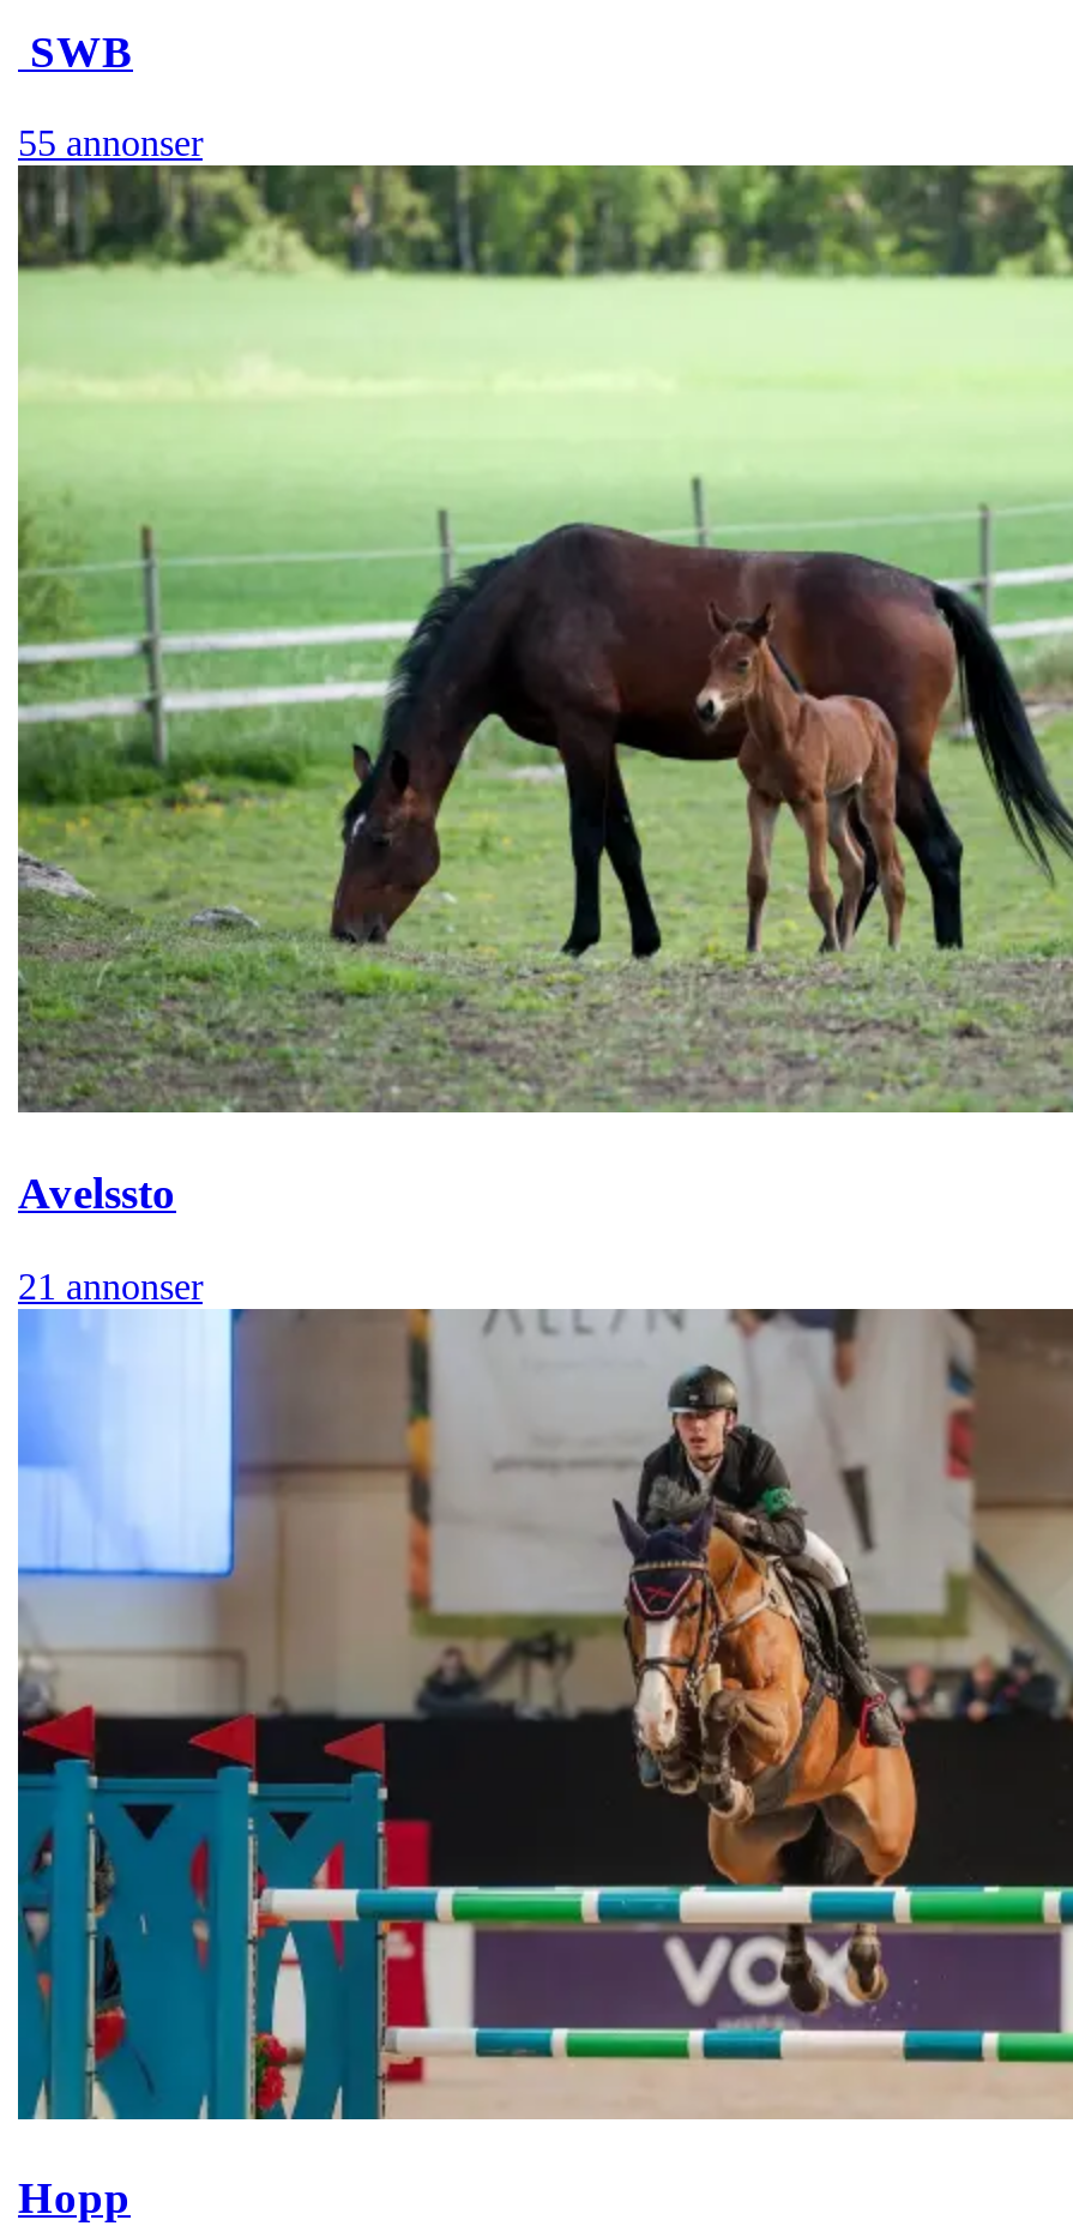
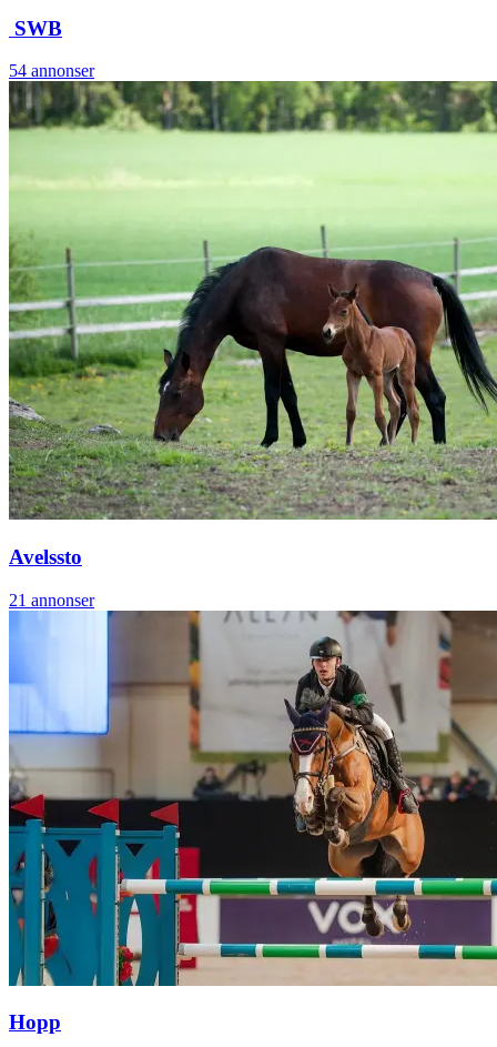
[18,123,203,164] 55 annonser -> [9,61,94,80] 54 annonser

